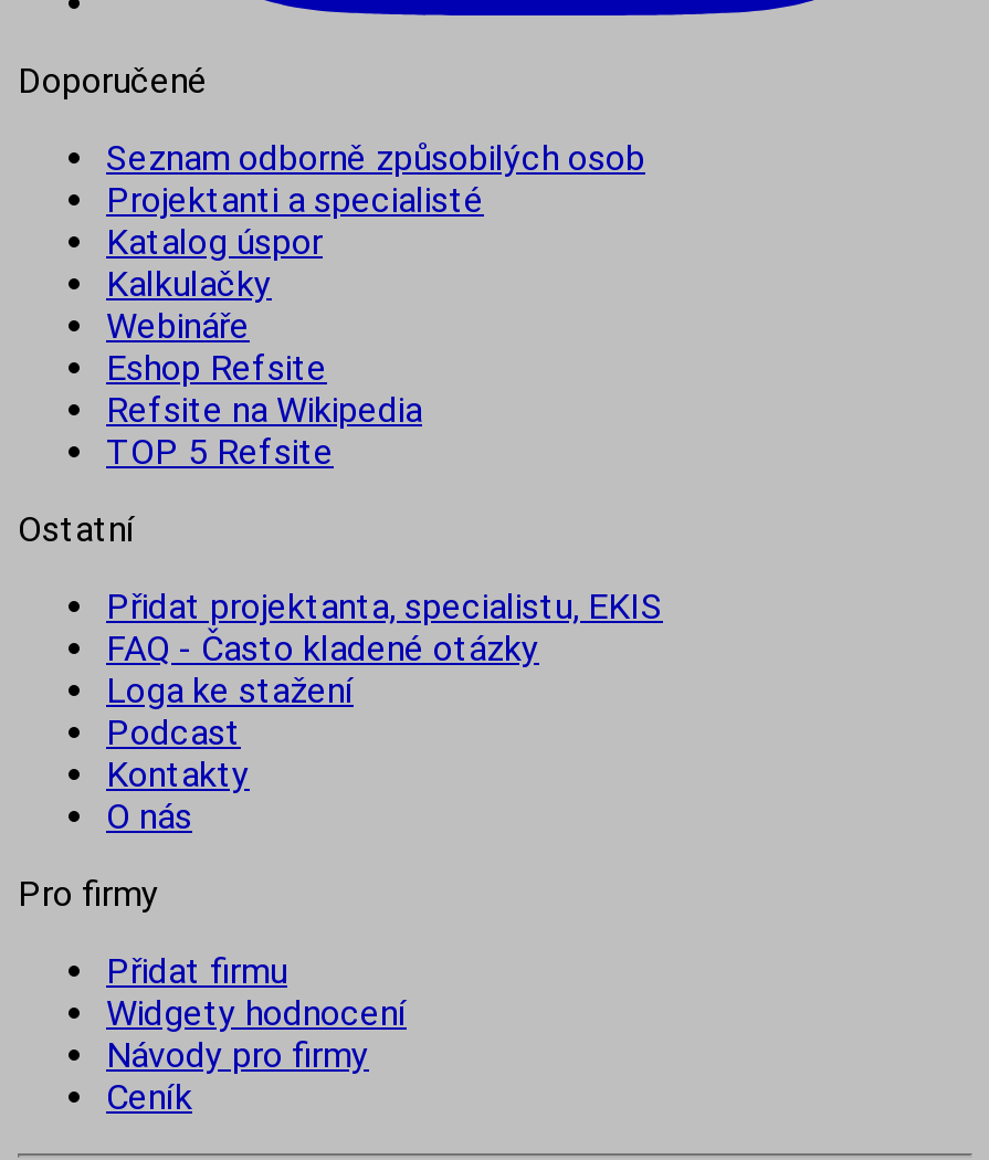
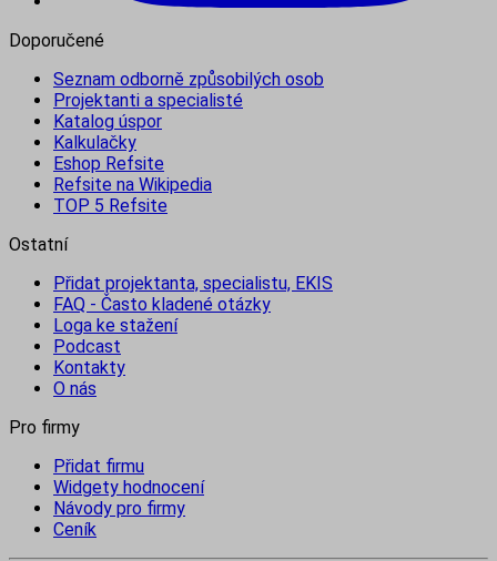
[106,305,250,347] Webináře -> none

